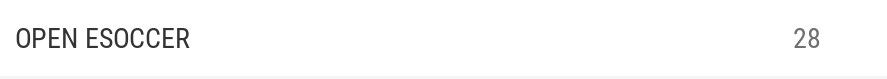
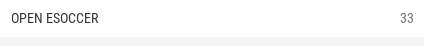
[793,22,821,54] 28 -> [400,10,414,26] 33

